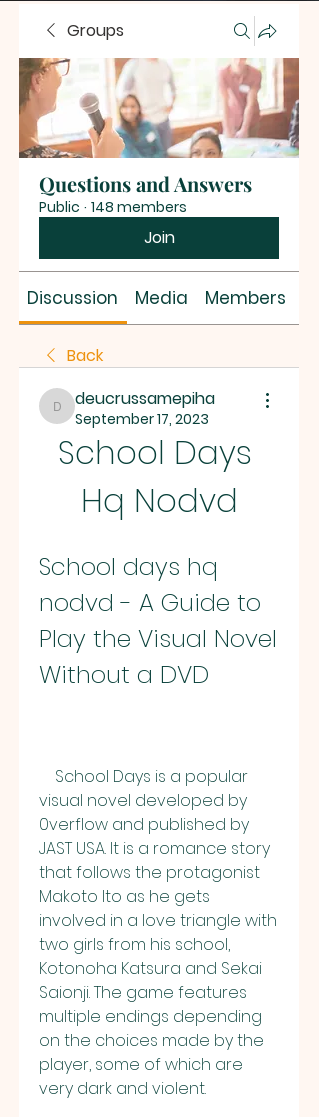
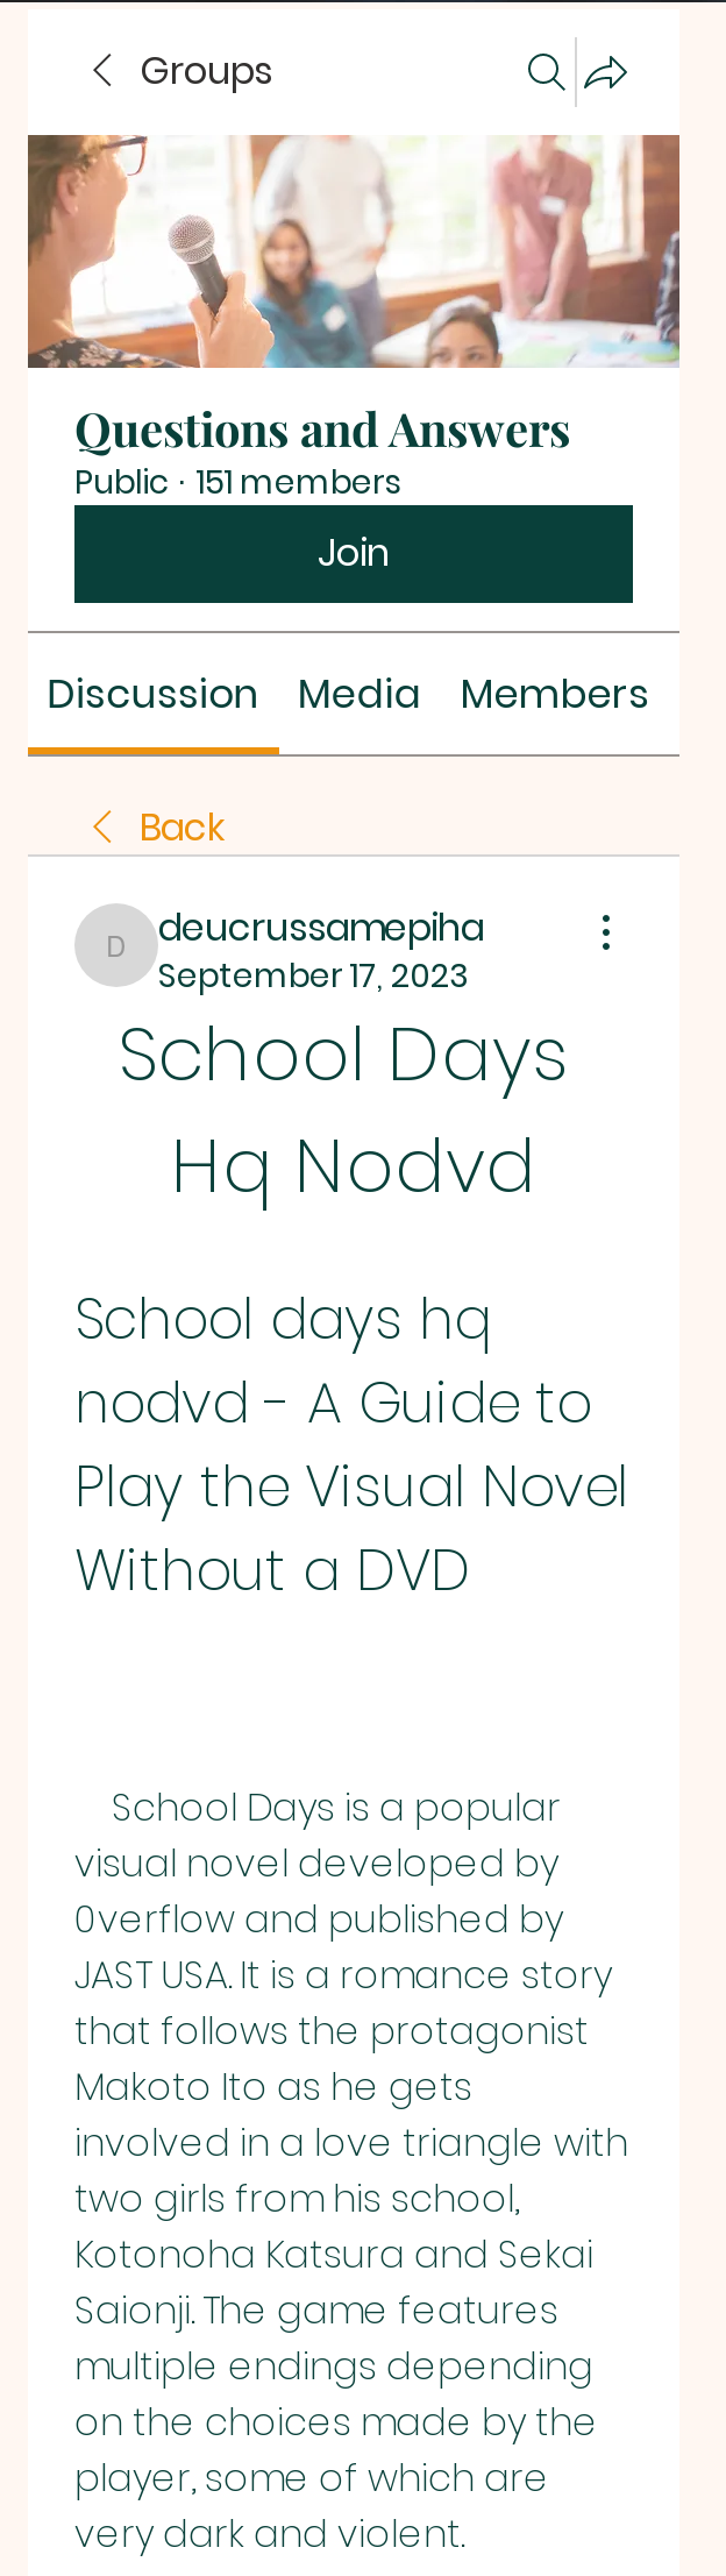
[39,197,187,217] Public · 148 members -> [74,459,403,505] Public · 151 members

